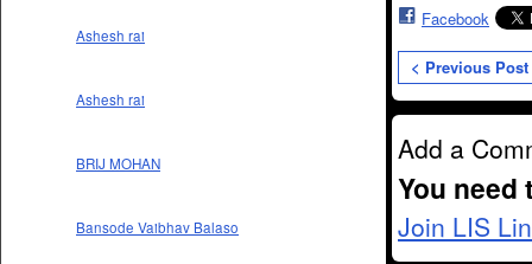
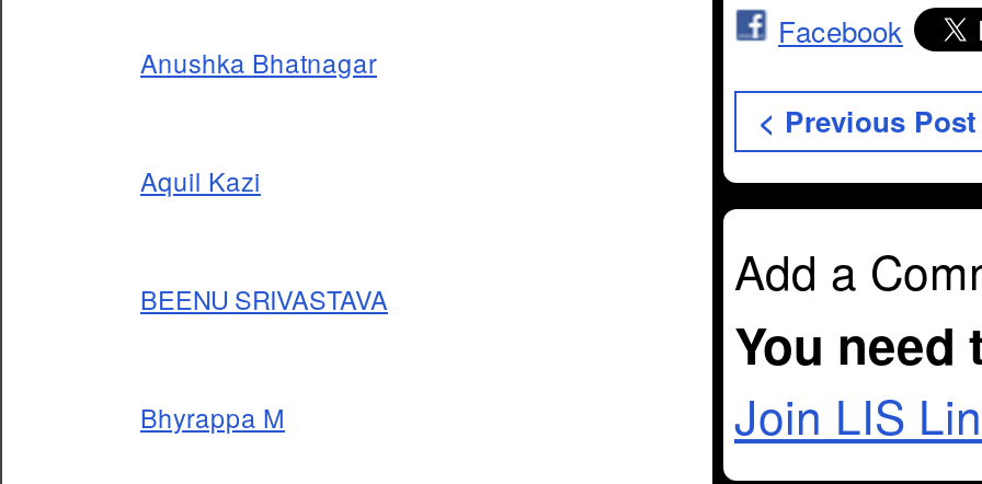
[76,26,145,45] Ashesh rai -> [140,45,377,80] Anushka Bhatnagar
[76,90,145,109] Ashesh rai -> [140,163,261,198] Aquil Kazi
[76,154,160,173] BRIJ MOHAN -> [140,282,388,317] BEENU SRIVASTAVA
[76,218,239,237] Bansode Vaibhav Balaso -> [140,400,285,435] Bhyrappa M

